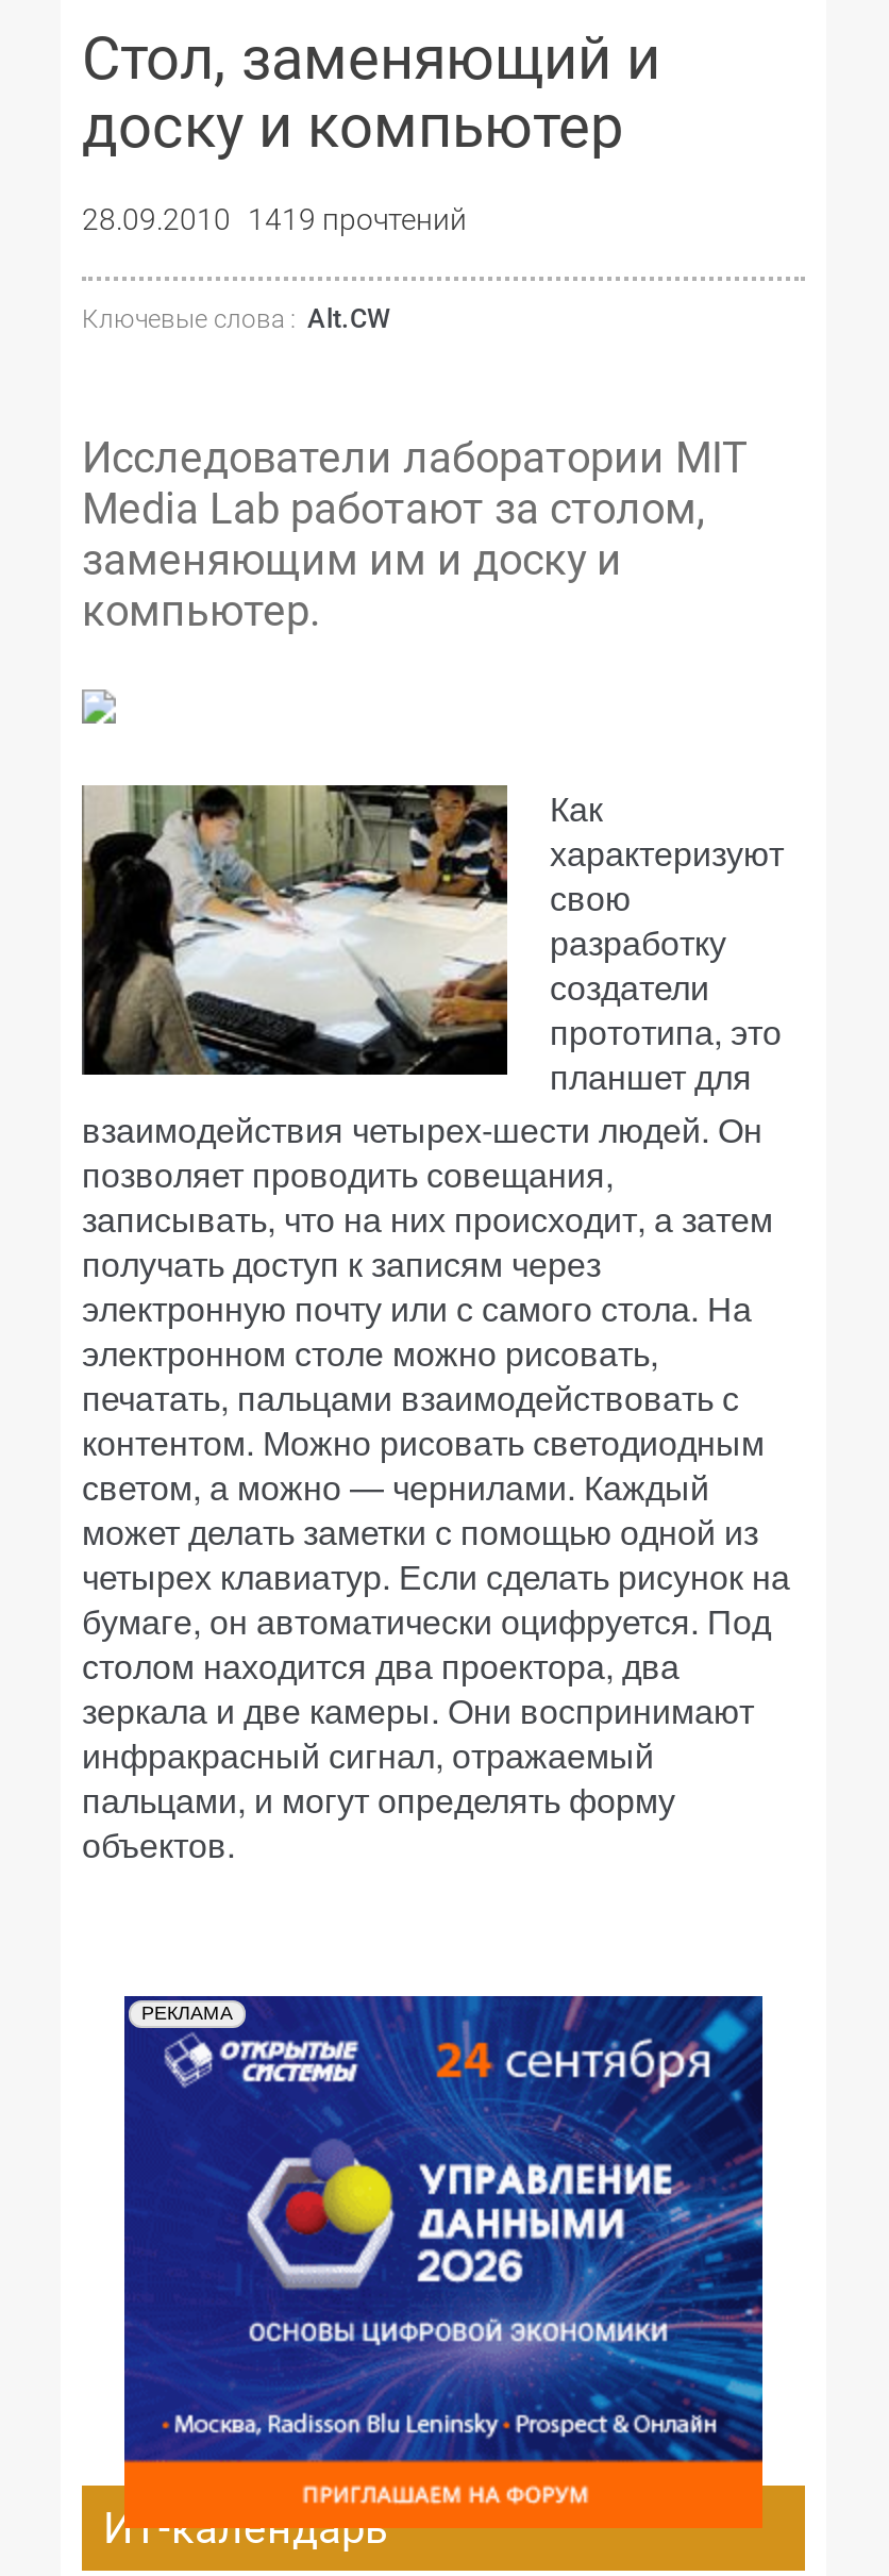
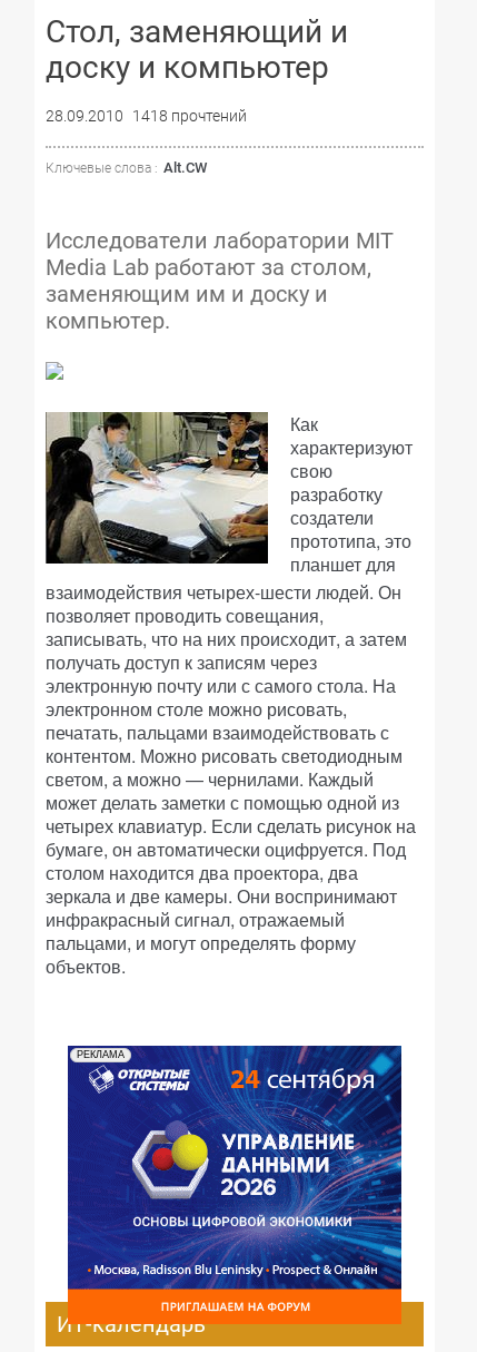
[82,202,467,236] 28.09.2010 1419 прочтений -> [46,107,247,125] 28.09.2010 1418 прочтений

